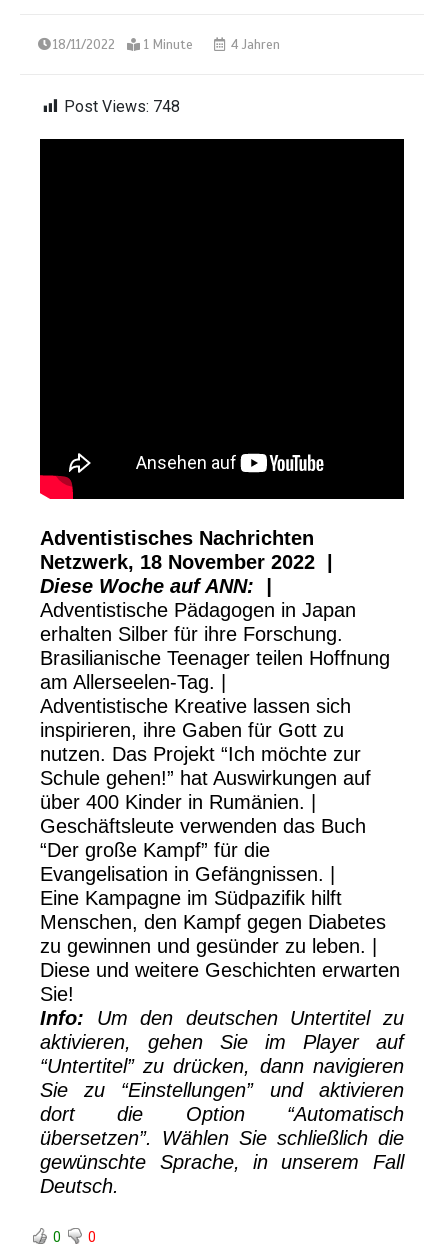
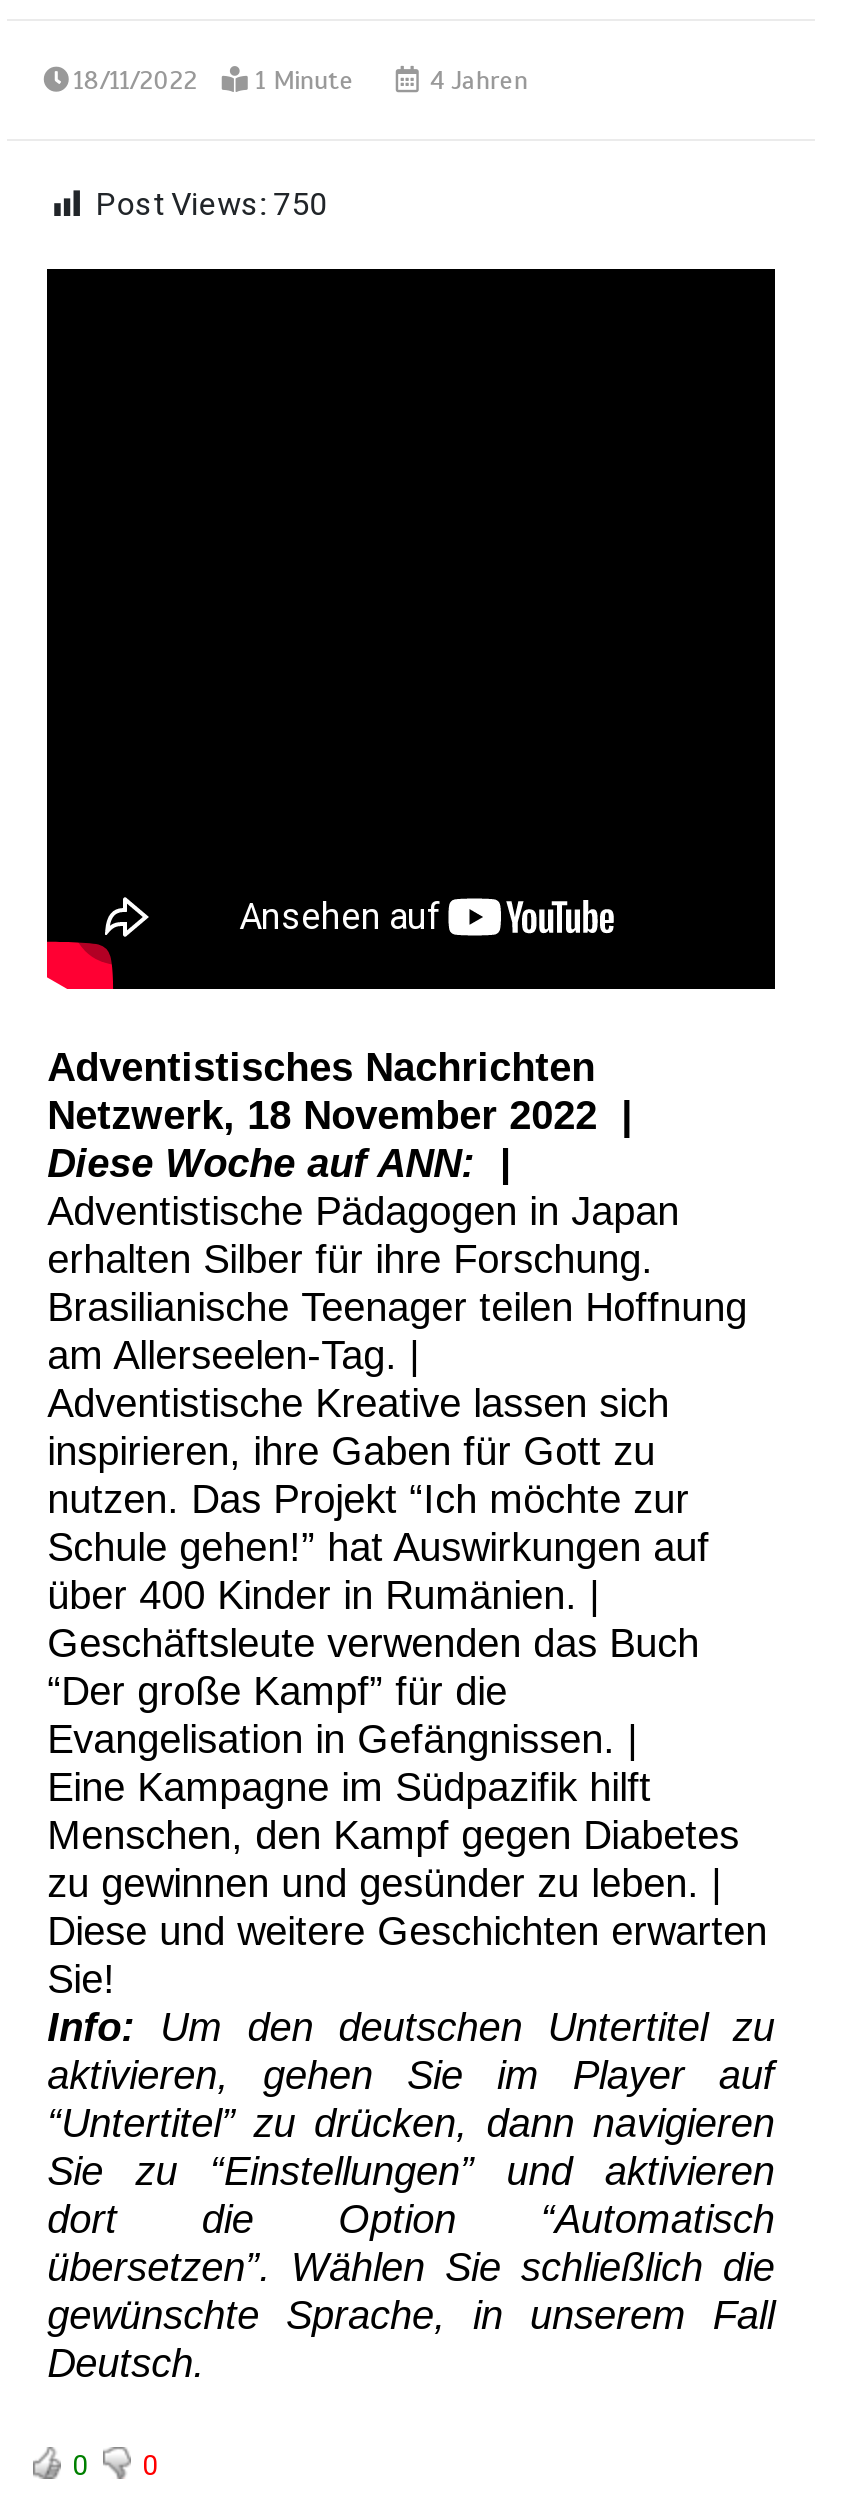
[64,97,180,116] Post Views: 748 -> [95,185,327,223] Post Views: 750

